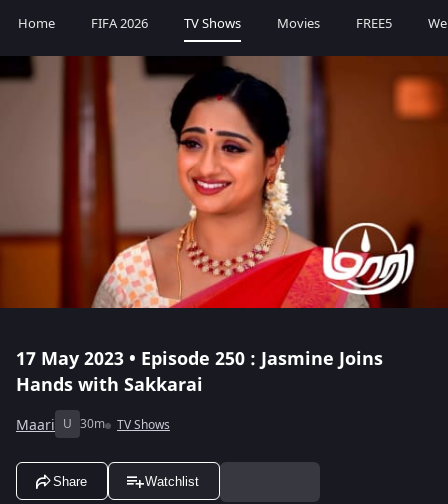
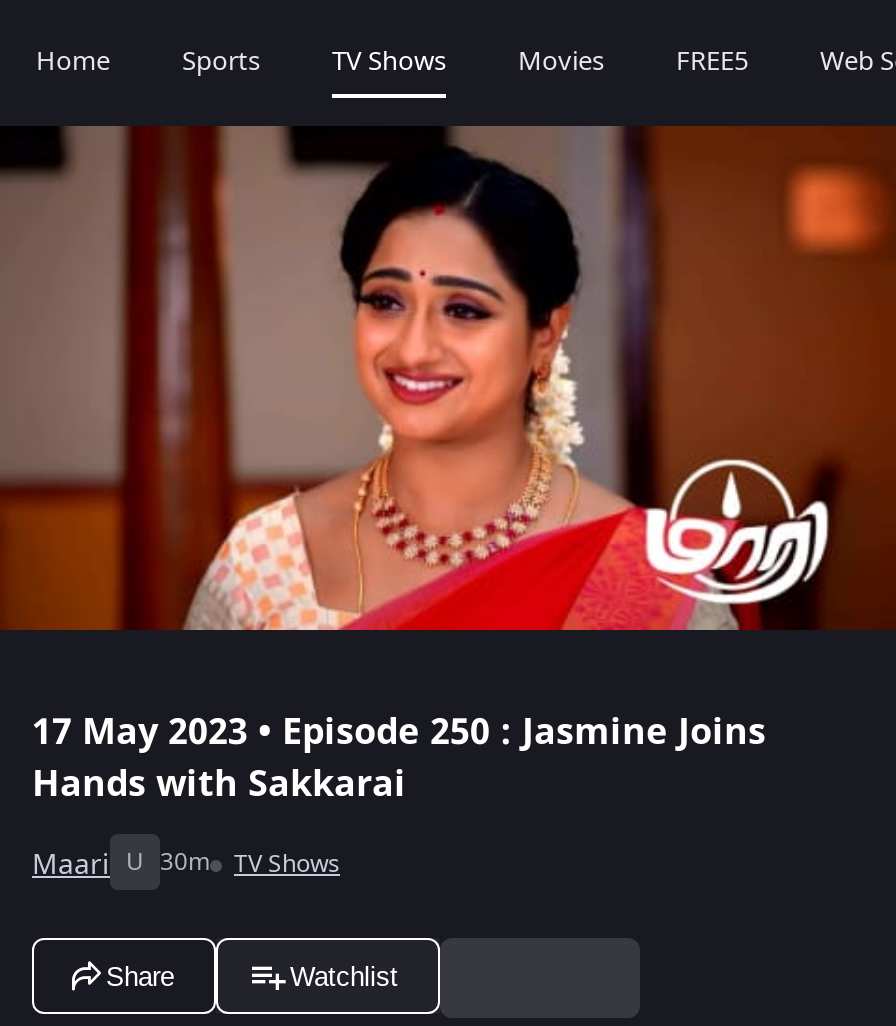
[91,14,148,33] FIFA 2026 -> [182,42,260,80] Sports

